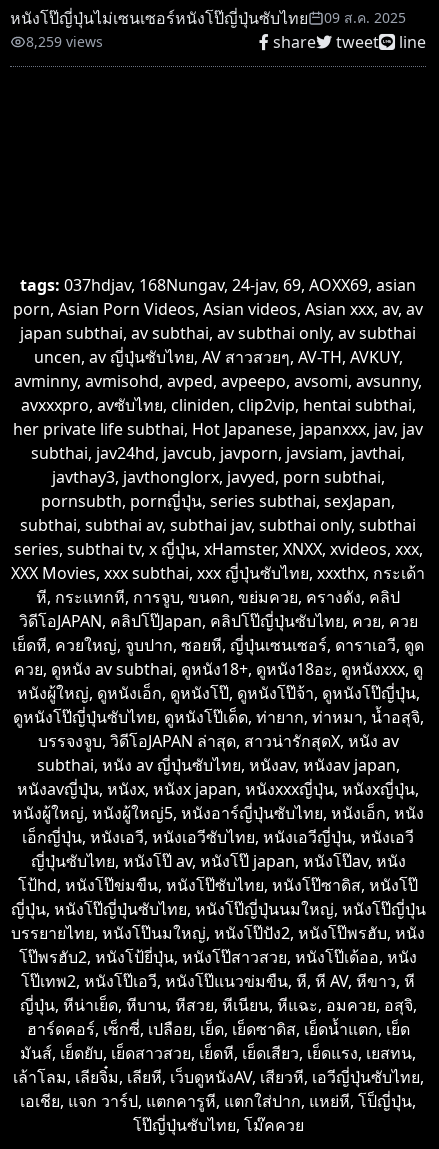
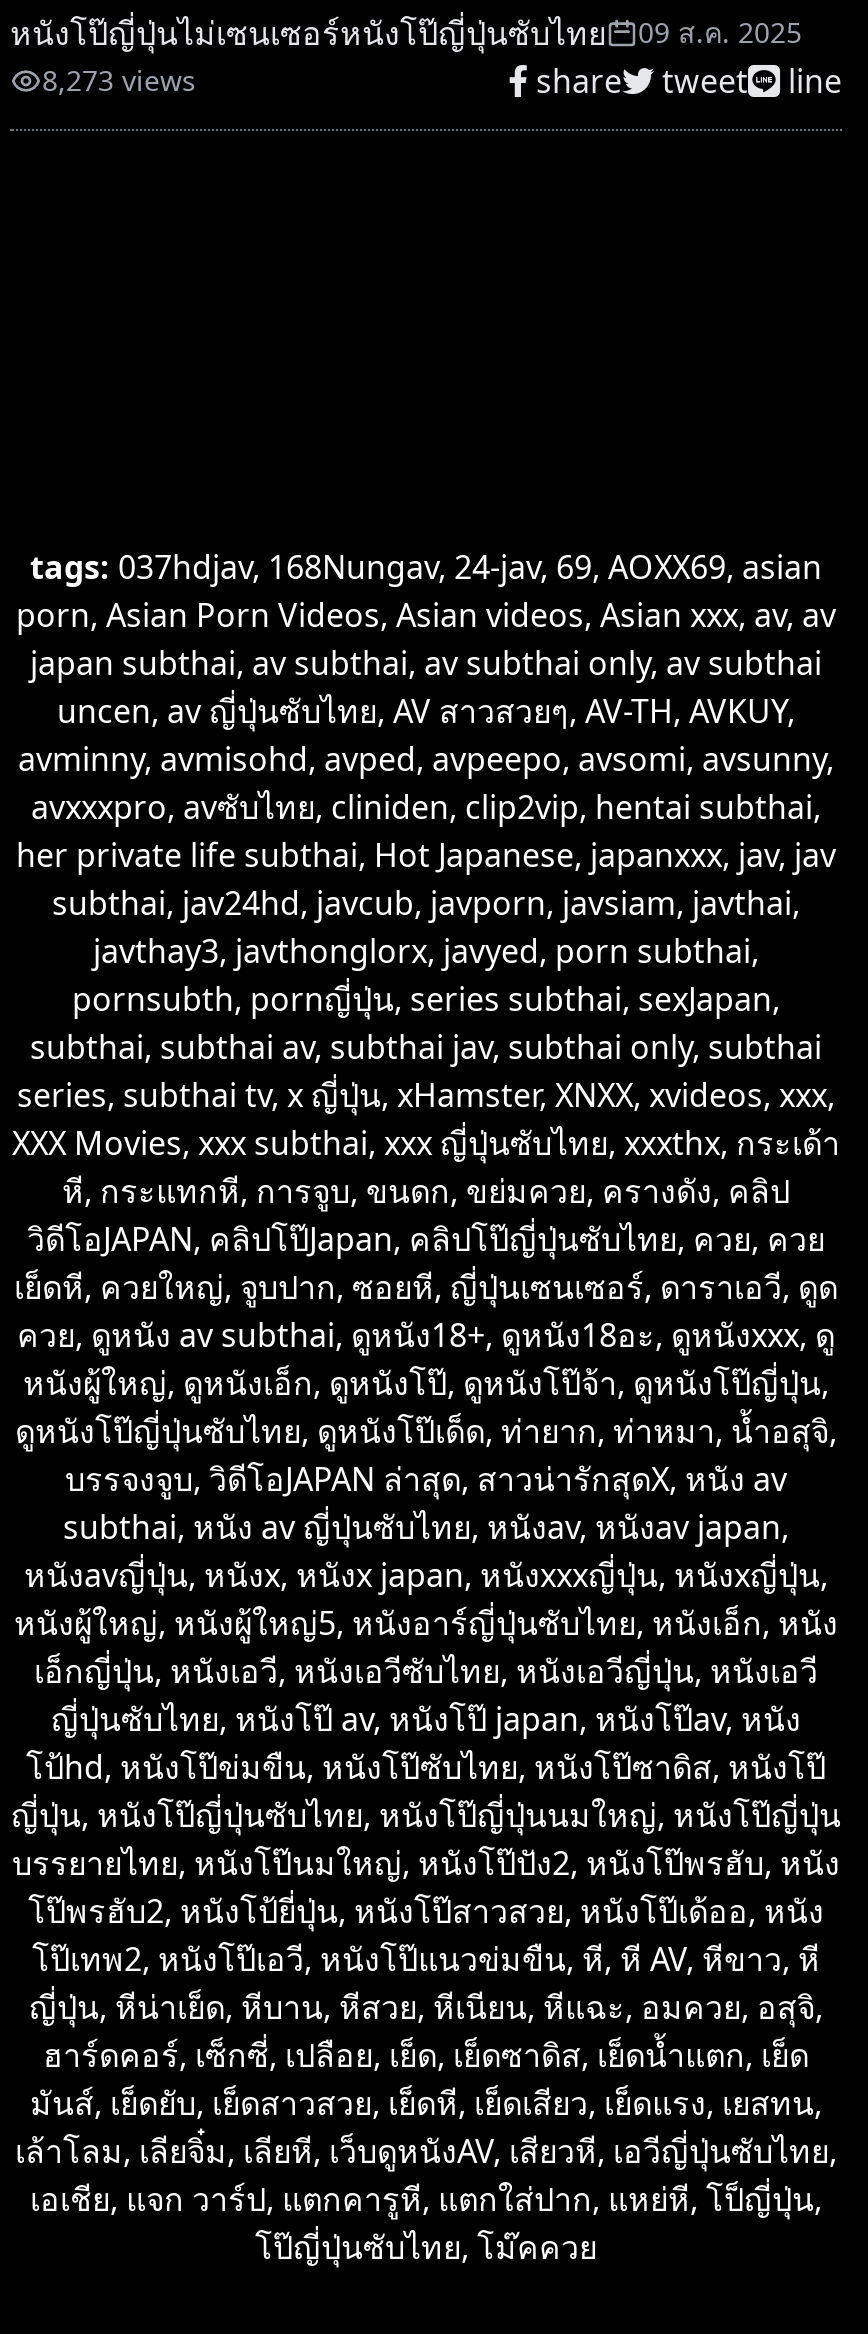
[26,32,103,51] 8,259 views -> [42,61,196,99] 8,273 views

